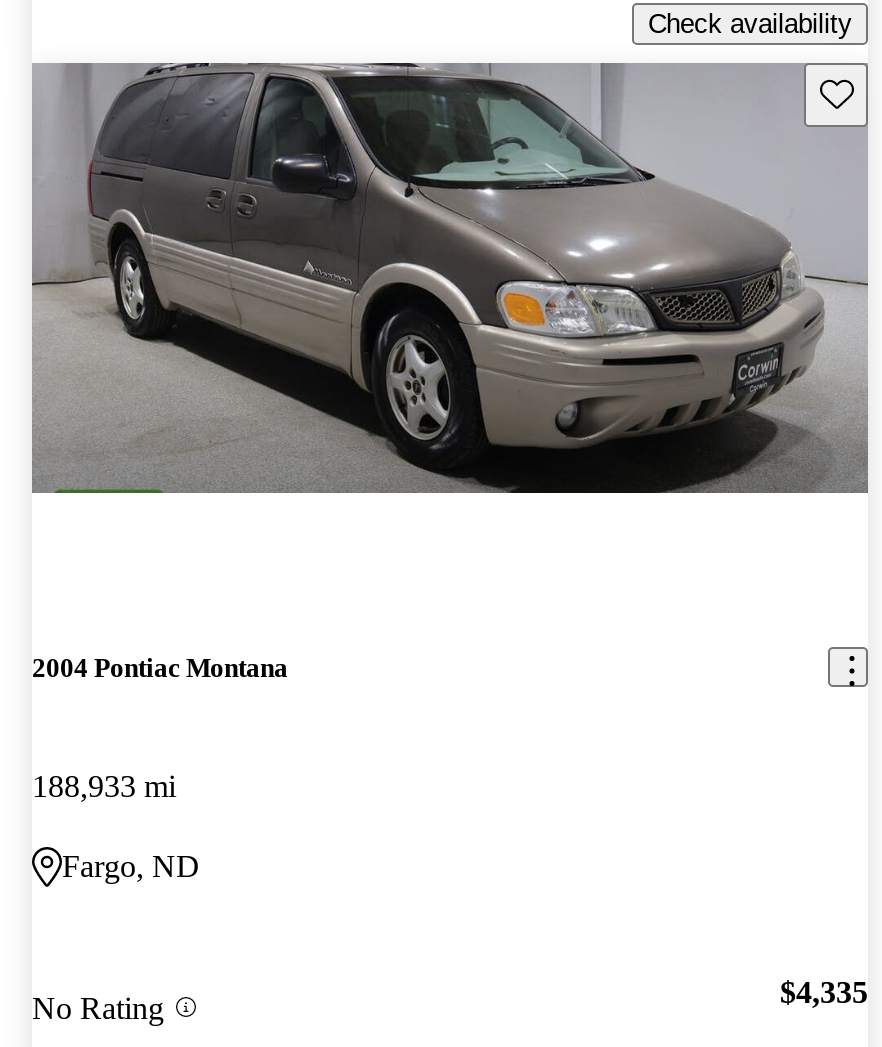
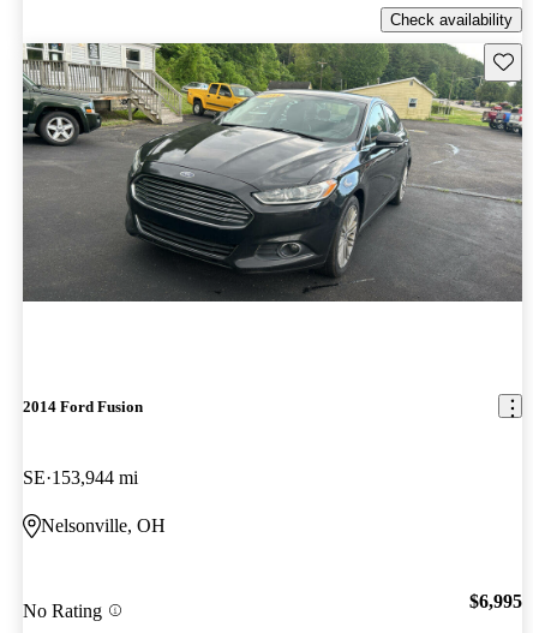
[32,61,870,493] [image] -> [23,42,525,301] [image]
[32,653,288,683] 2004 Pontiac Montana -> [23,398,143,416] 2014 Ford Fusion
[32,769,176,803] 188,933 mi -> [23,467,138,488] SE 153,944 mi
[62,849,200,883] Fargo, ND -> [41,515,166,536] Nelsonville, OH
[780,976,868,1010] $4,335 -> [469,591,522,612] $6,995

